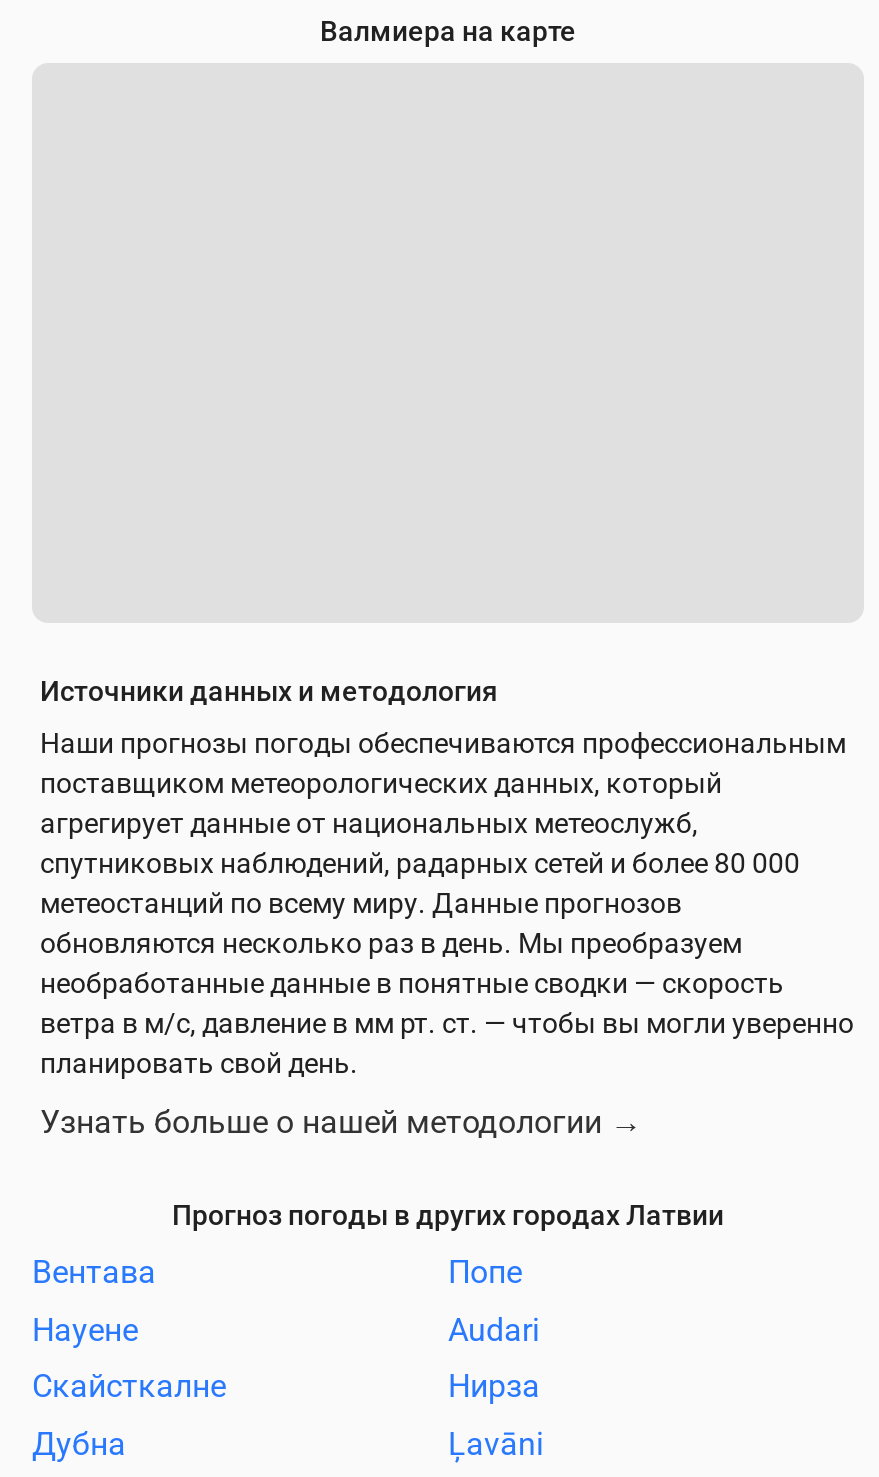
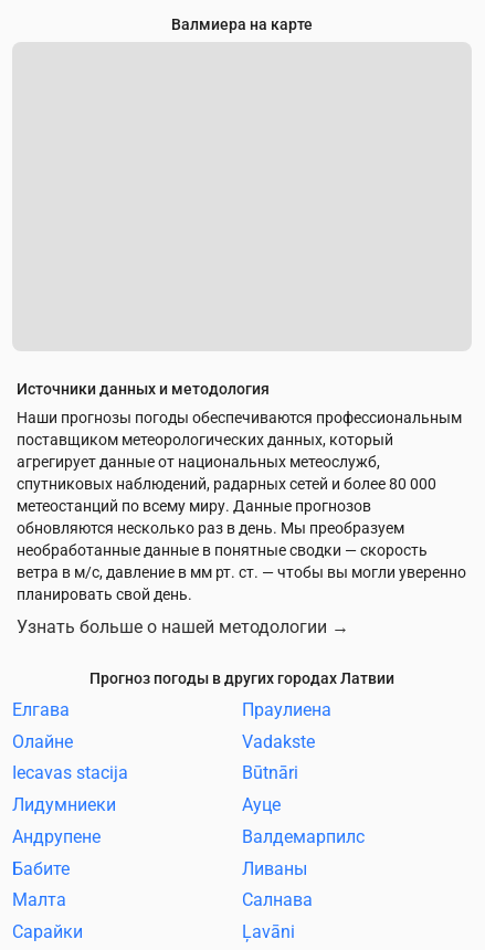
[32,1252,540,1463] Вентава | Попе | Науене | Audari | Скайсткалне | Нирза | Дубна -> [12,699,365,942] Елгава | Праулиена | Олайне | Vadakste | Iecavas stacija | Būtnāri | Лидумниеки | Ауце | Андрупене | Валдемарпилс | Бабите | Ливаны | Малта | Салнава | Сарайки

